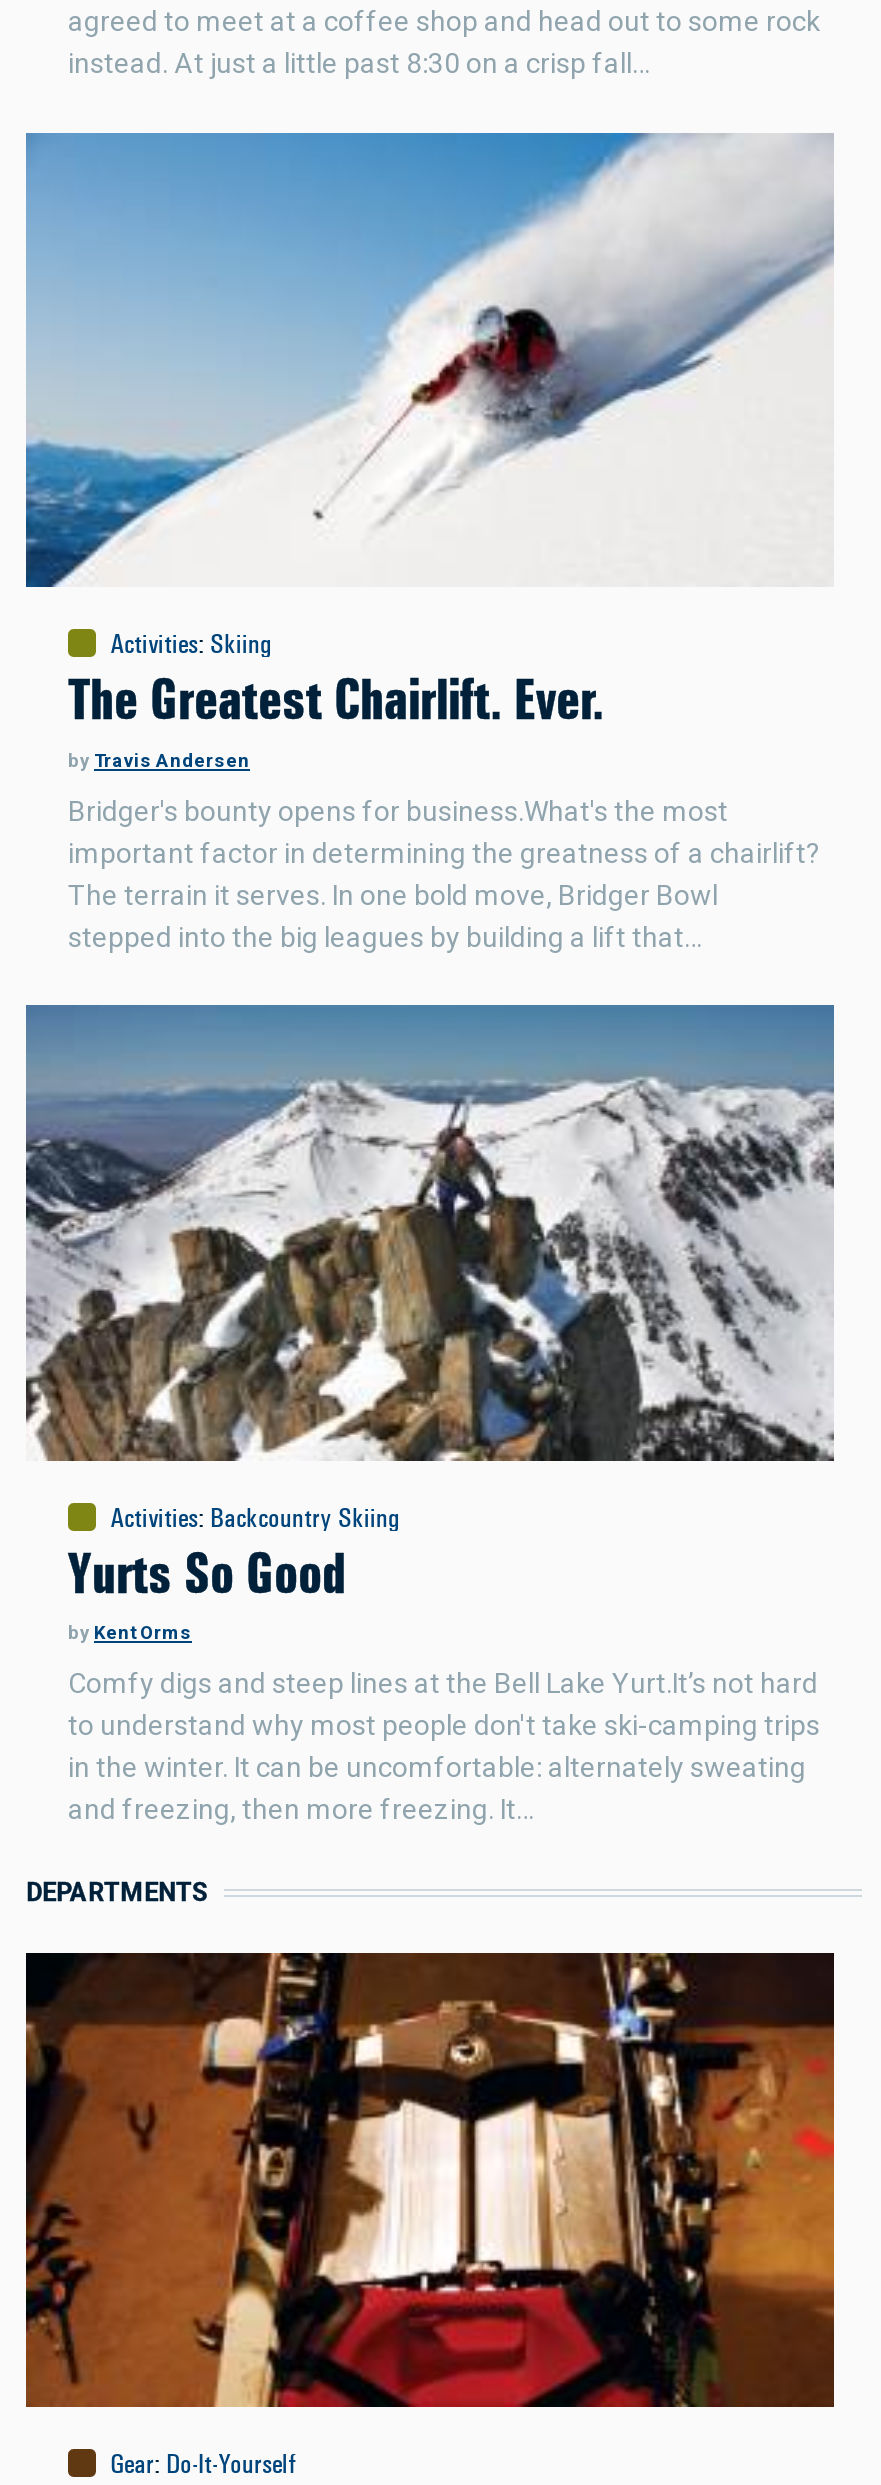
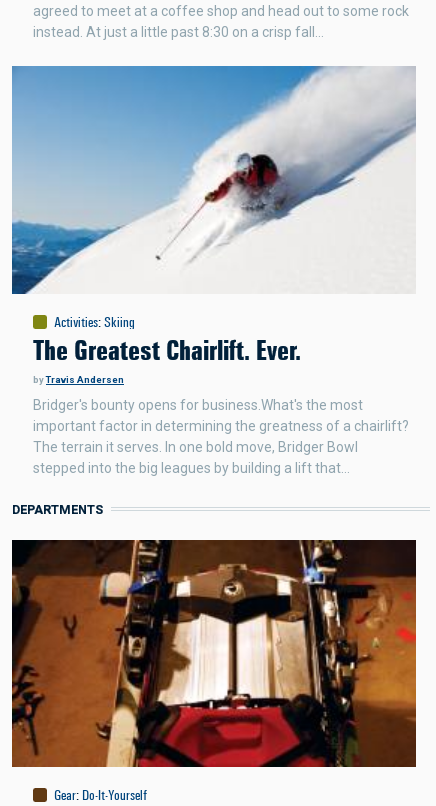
[26,1004,834,1825] [image] | Activities: Backcountry Skiing | Yurts So Good | by Kent Orms | Comfy digs and steep lines at the Bell Lake Yurt.It’s not hard | to understand why most people don't take ski-camping trips | in the winter. It can be uncomfortable: alternately sweating | and freezing, then more freezing. It… -> none

